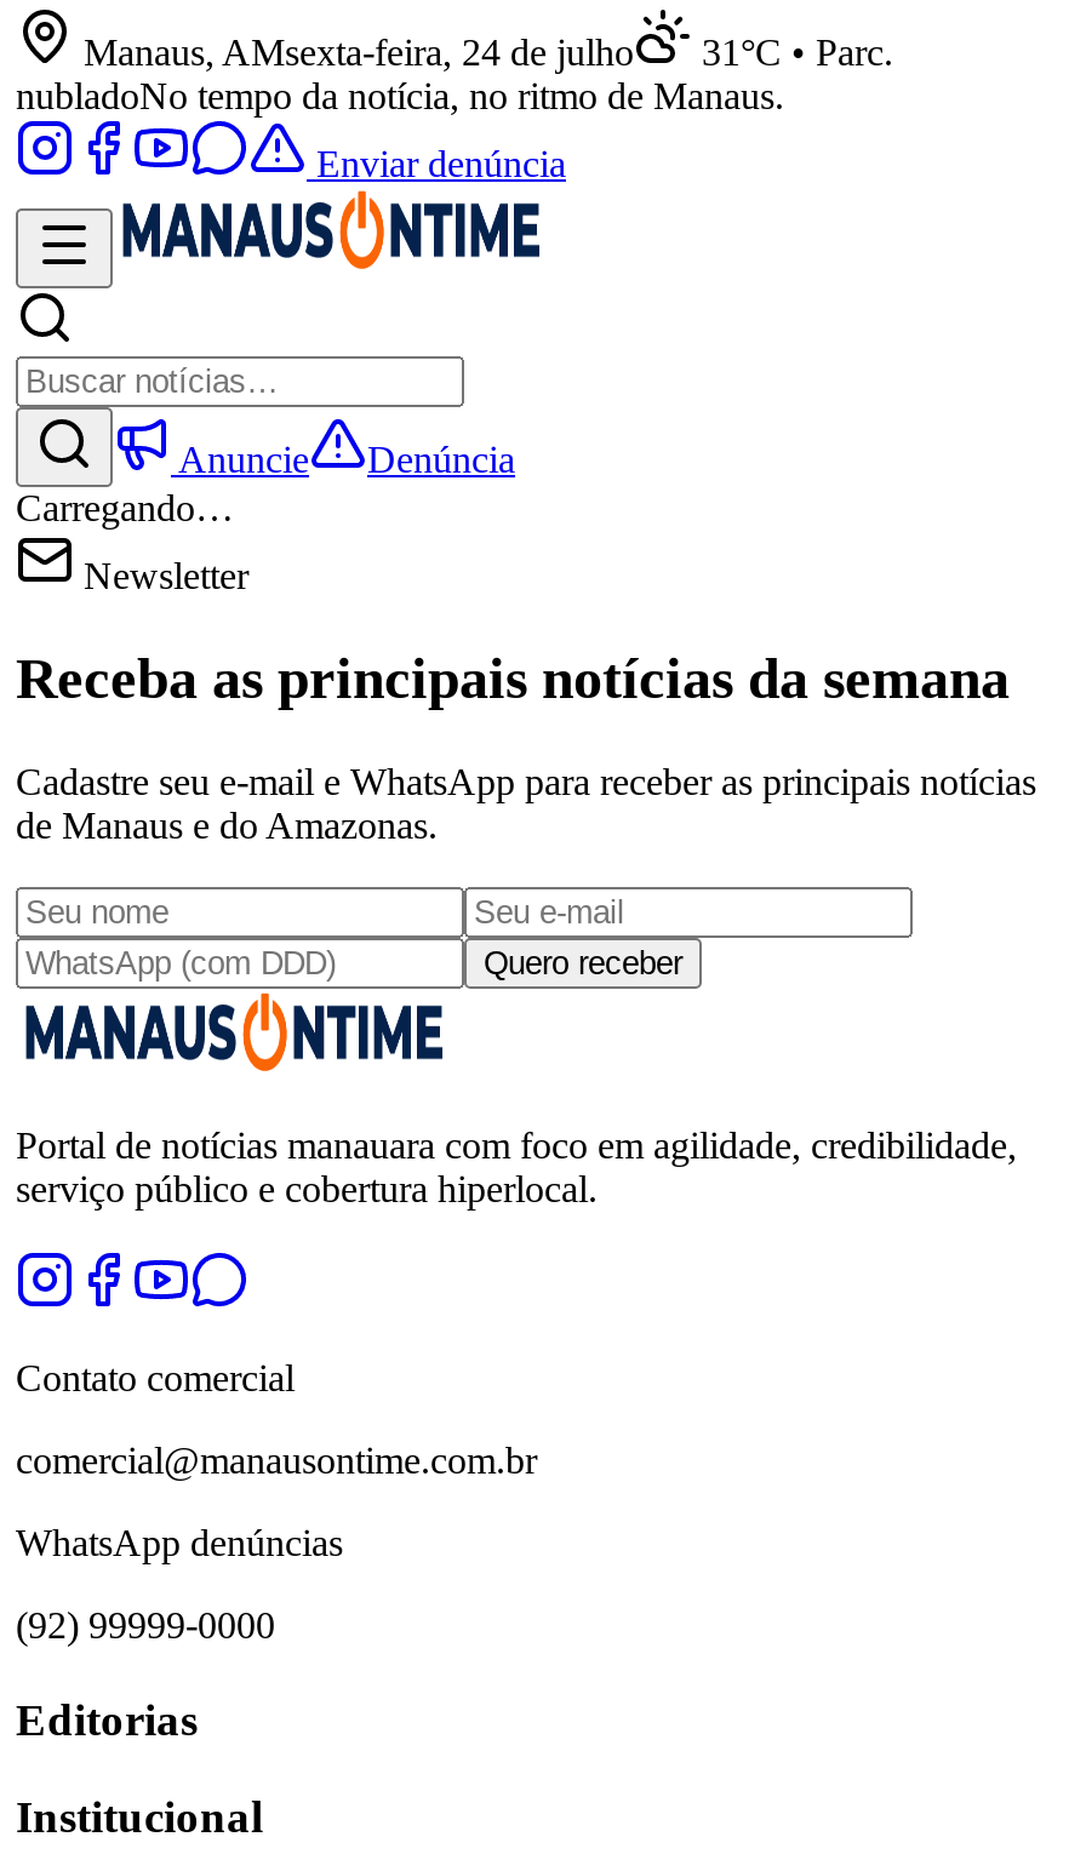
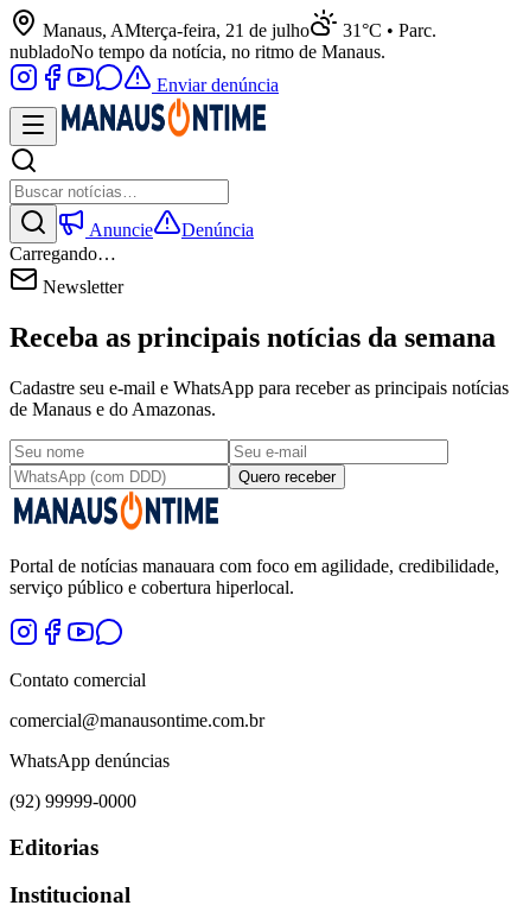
[74,32,634,73] Manaus, AMsexta-feira, 24 de julho -> [38,20,310,40] Manaus, AMterça-feira, 21 de julho

